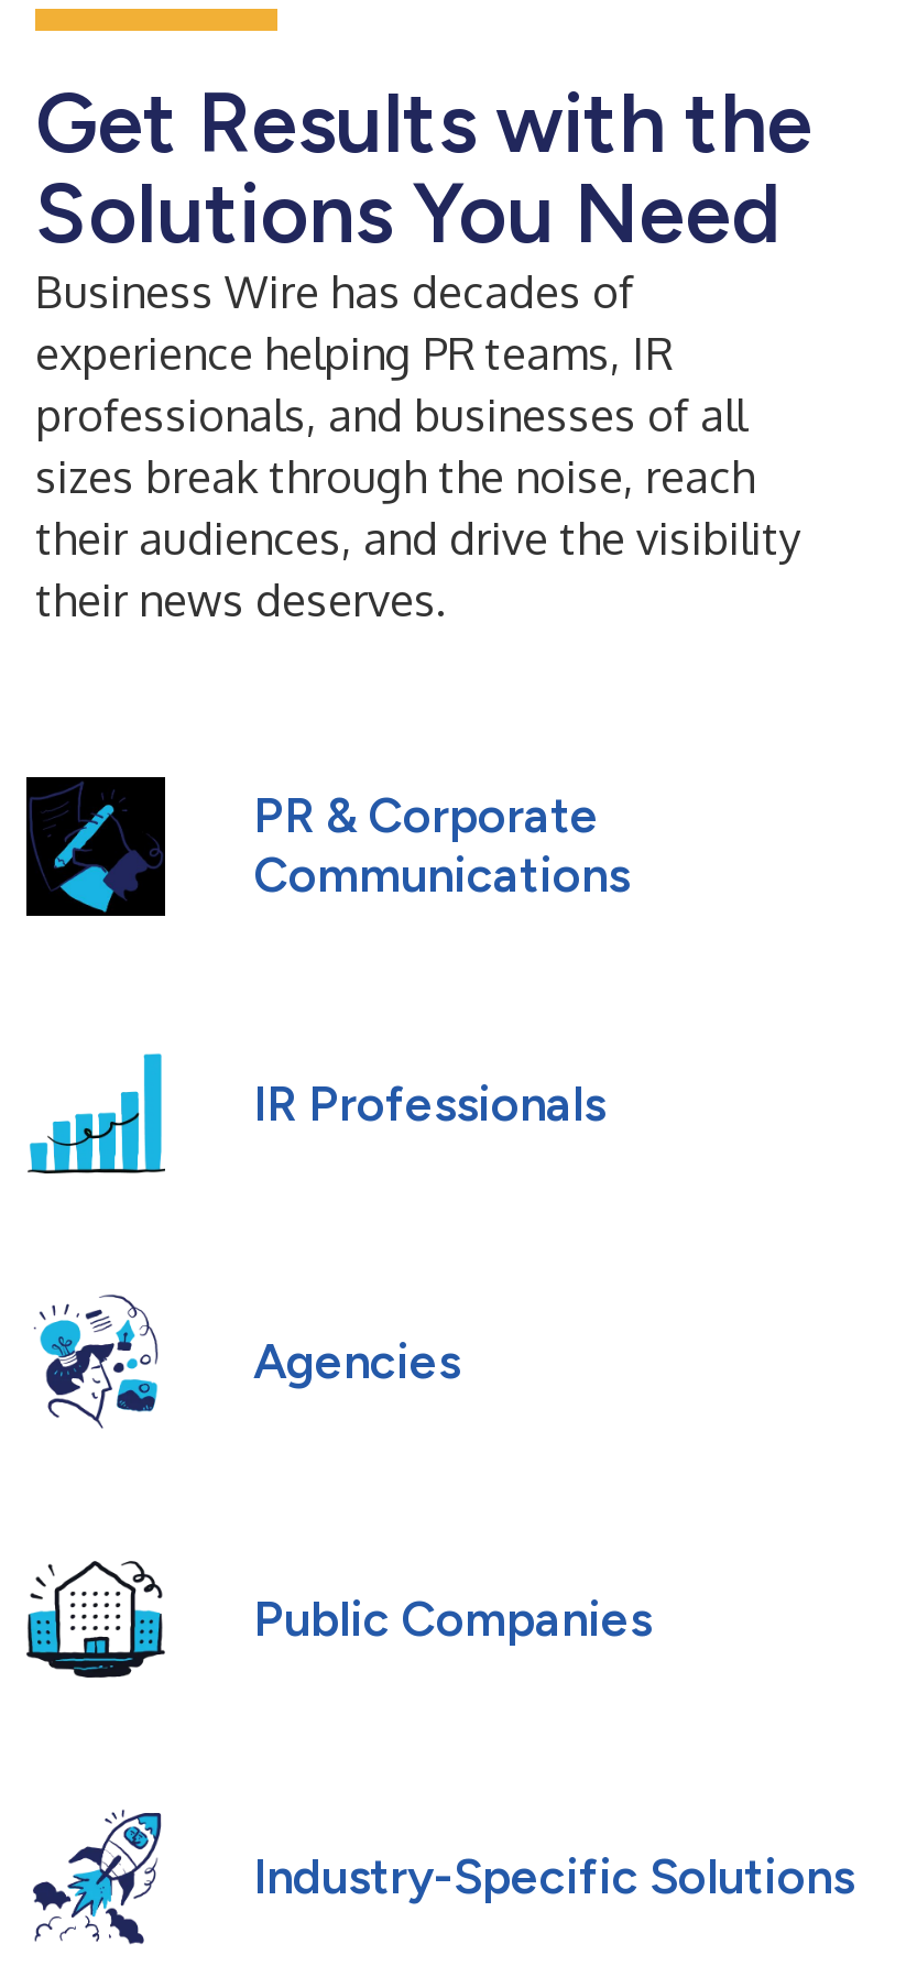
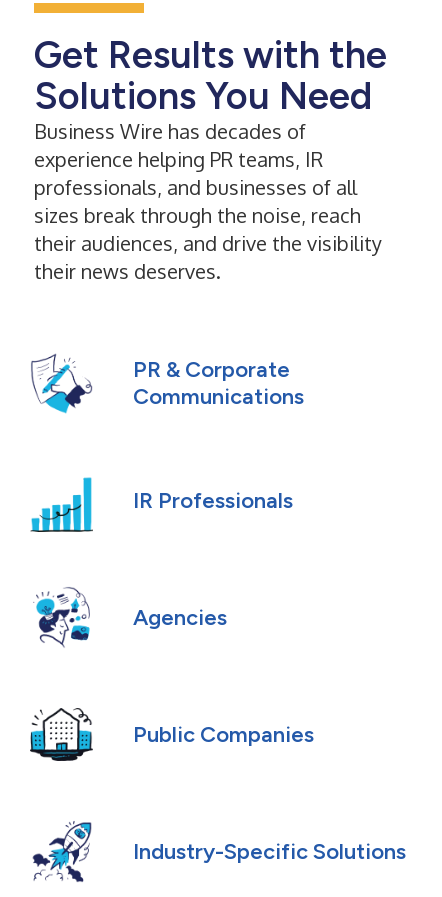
[24,775,167,918] [image] -> [30,352,93,415] [image]

